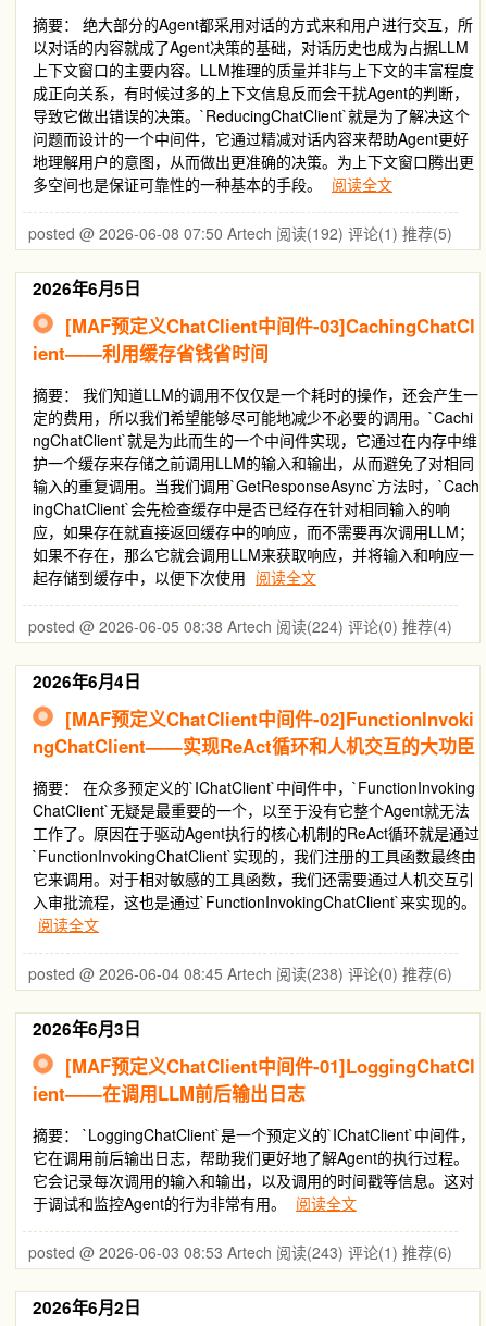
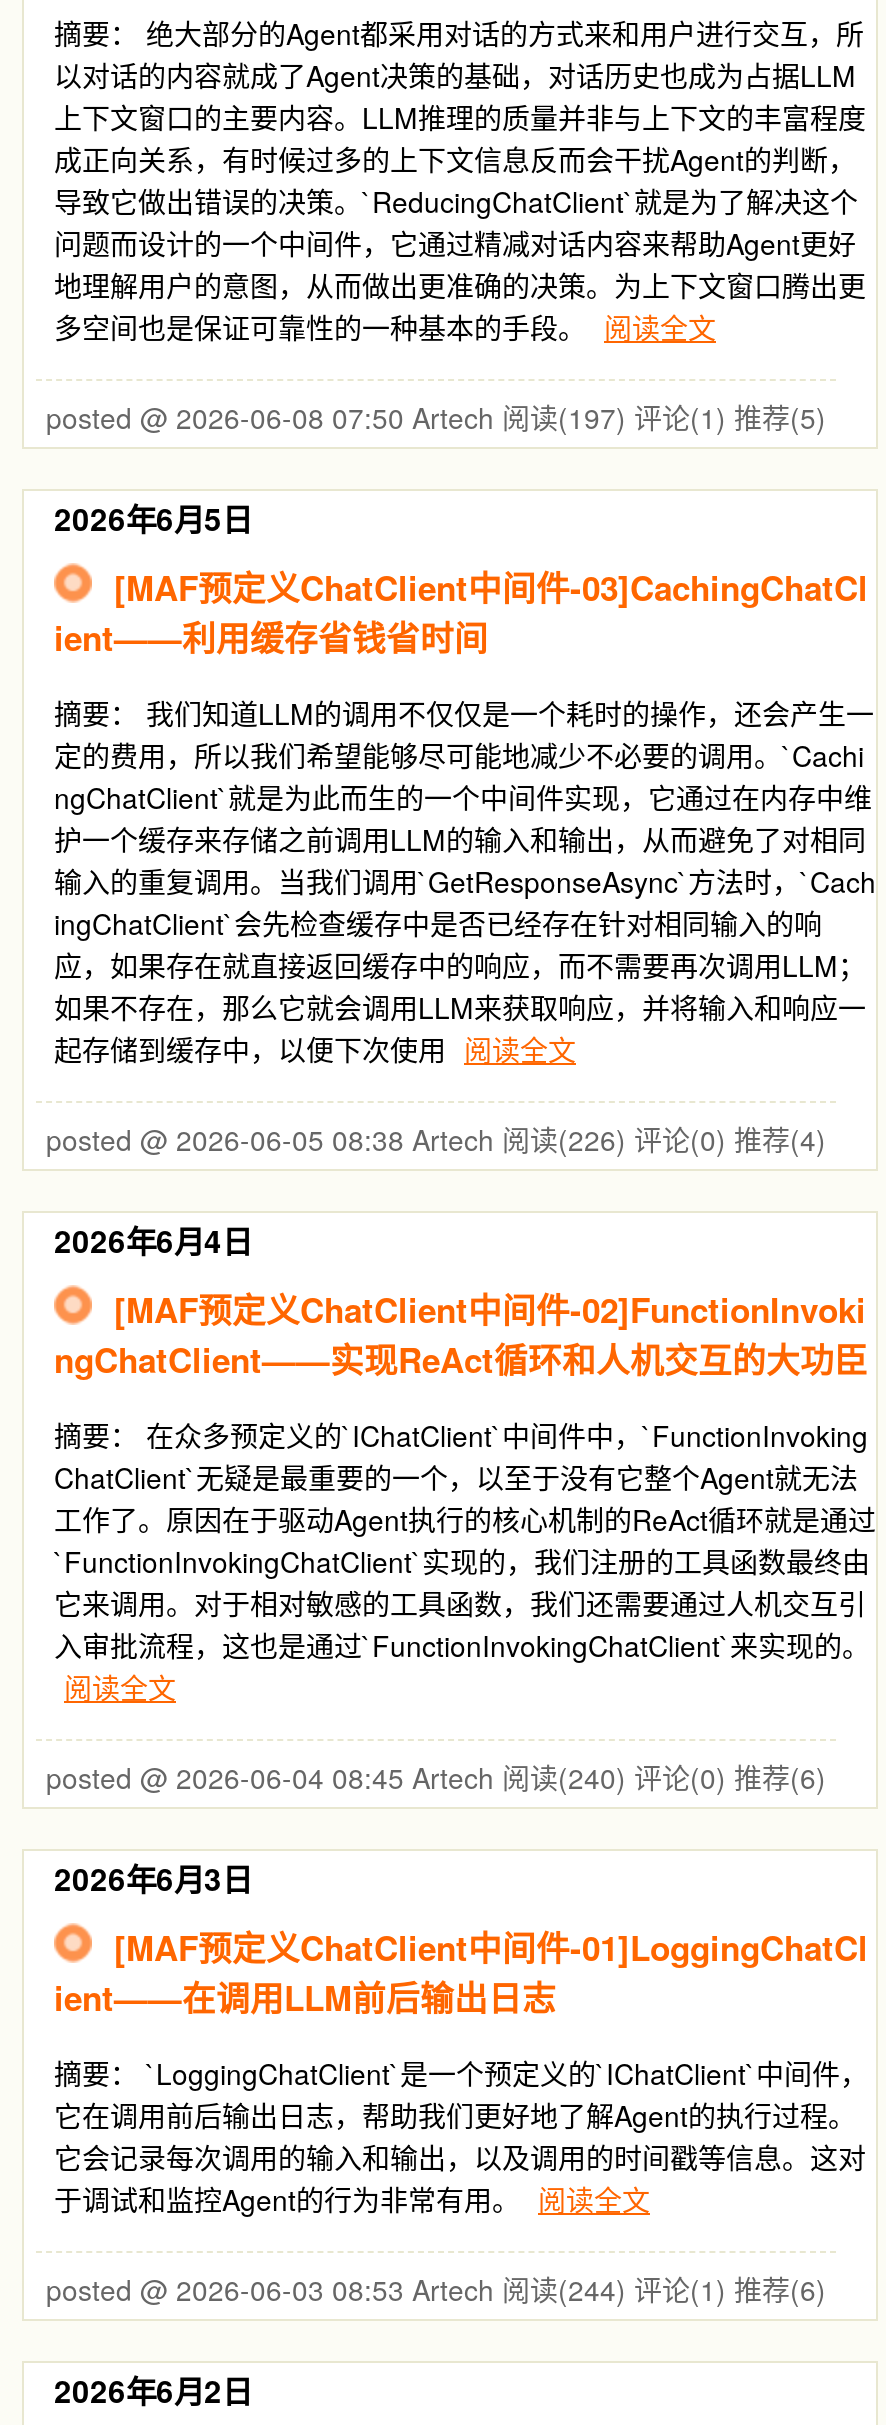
[28,222,452,244] posted @ 2026-06-08 07:50 Artech阅读(192) 评论(1) 推荐(5) -> [46,397,826,437] posted @ 2026-06-08 07:50 Artech阅读(197) 评论(1) 推荐(5)
[28,615,452,637] posted @ 2026-06-05 08:38 Artech阅读(224) 评论(0) 推荐(4) -> [46,1119,826,1159] posted @ 2026-06-05 08:38 Artech阅读(226) 评论(0) 推荐(4)
[28,962,452,984] posted @ 2026-06-04 08:45 Artech阅读(238) 评论(0) 推荐(6) -> [46,1757,826,1797] posted @ 2026-06-04 08:45 Artech阅读(240) 评论(0) 推荐(6)
[28,1241,452,1263] posted @ 2026-06-03 08:53 Artech阅读(243) 评论(1) 推荐(6) -> [46,2269,826,2309] posted @ 2026-06-03 08:53 Artech阅读(244) 评论(1) 推荐(6)

